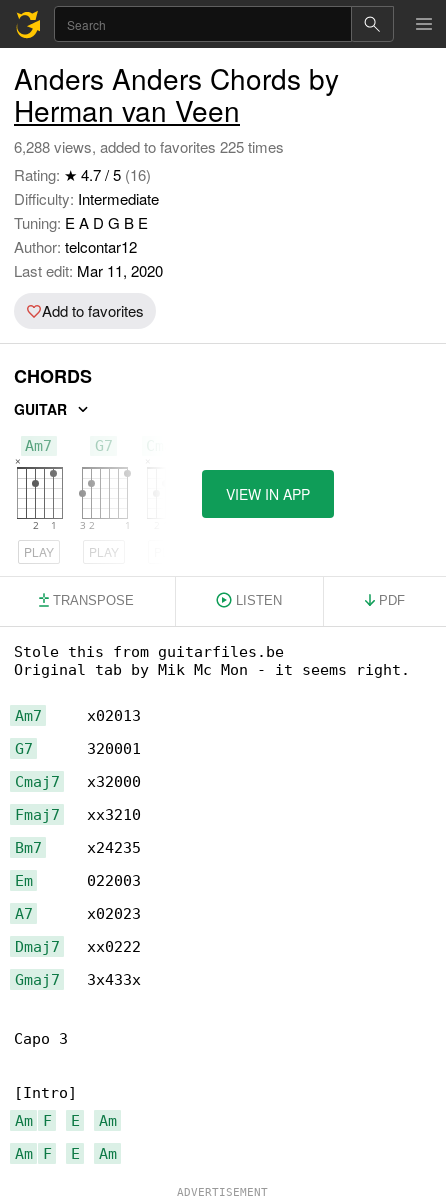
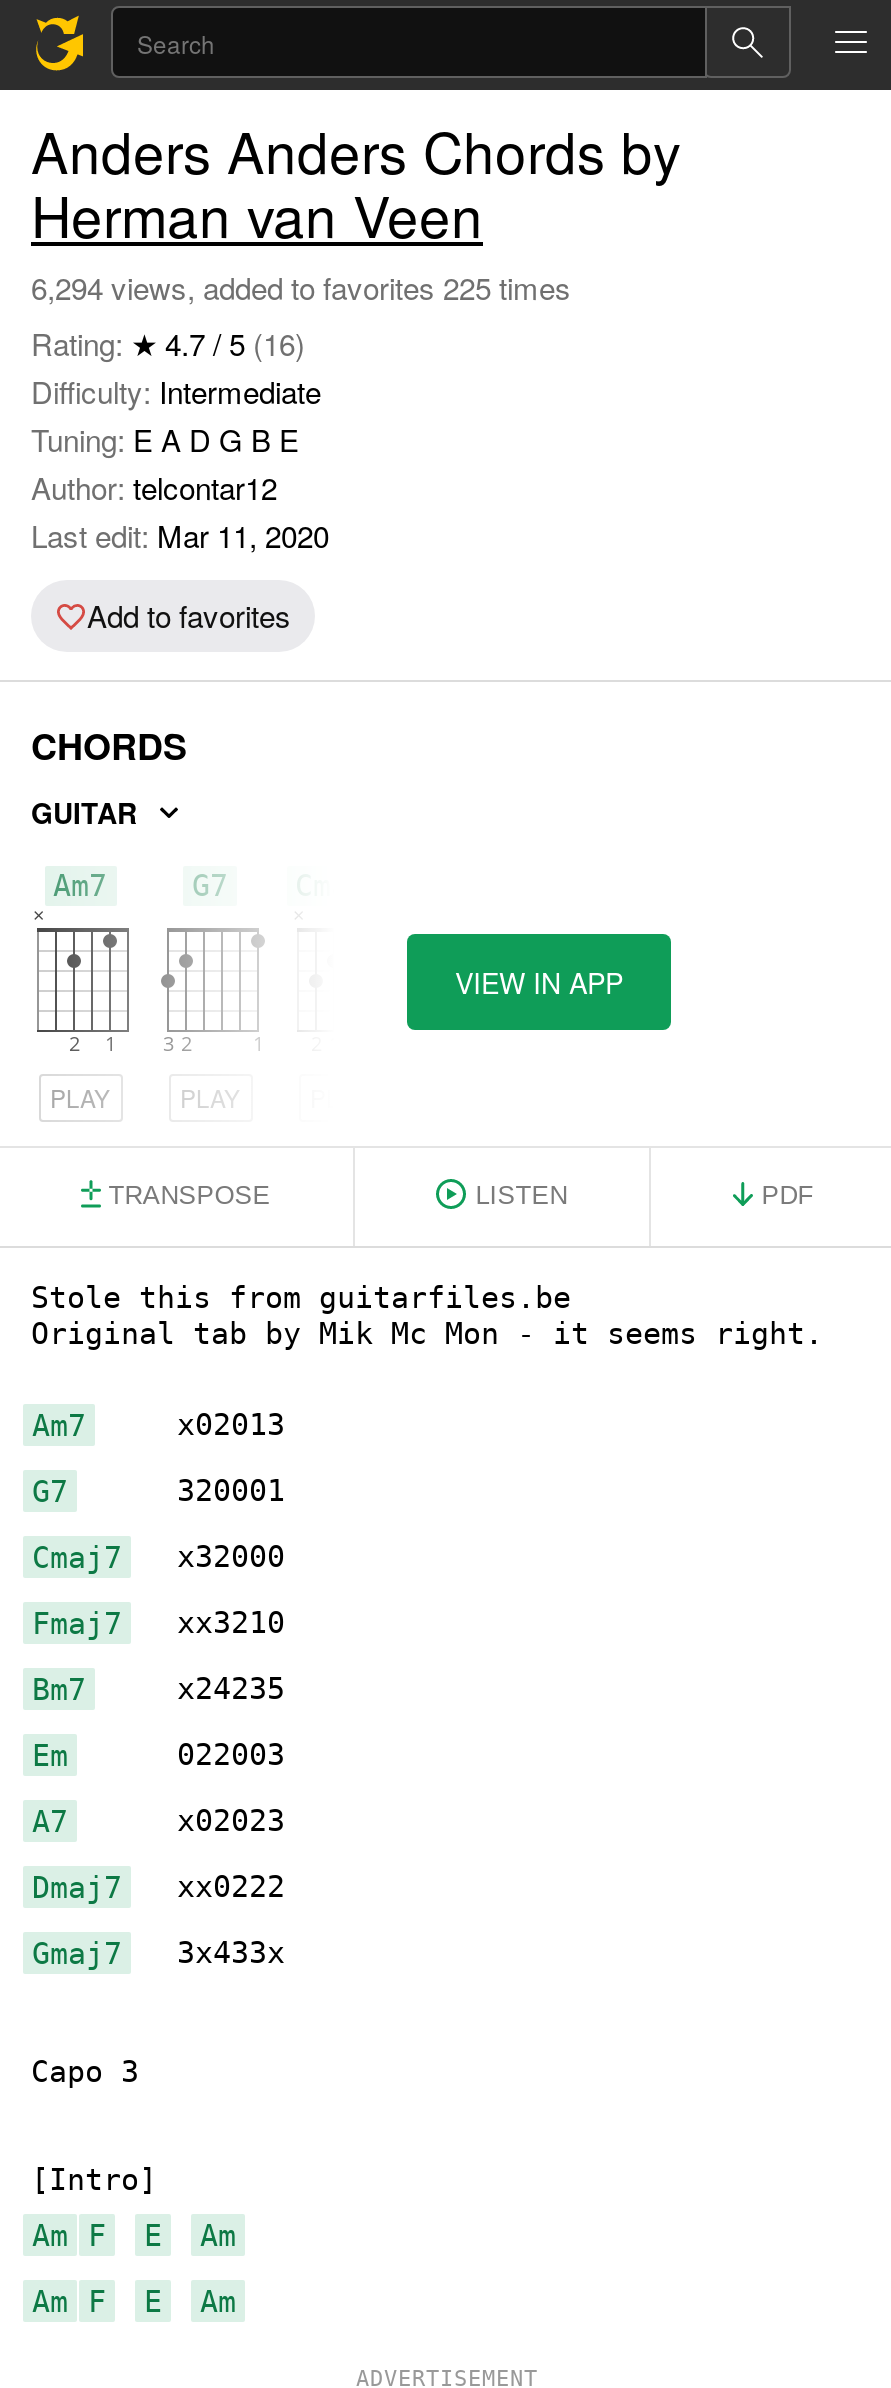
[14,136,284,157] 6,288 views, added to favorites 225 times -> [31,266,571,308] 6,294 views, added to favorites 225 times

